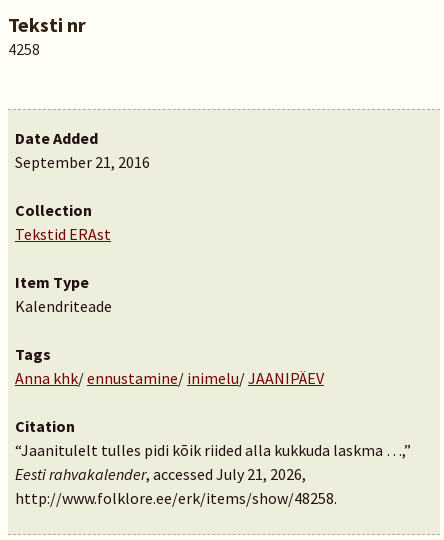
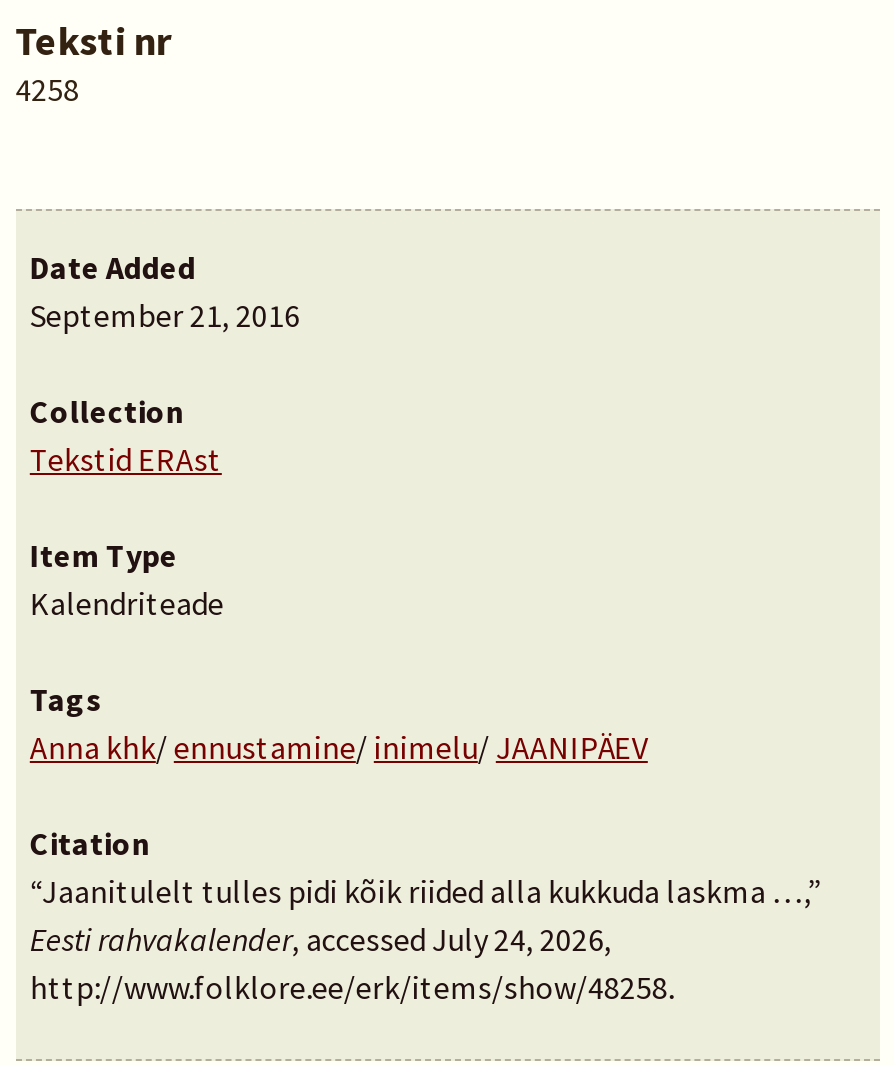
[15,464,306,484] Eesti rahvakalender, accessed July 21, 2026, -> [30,919,612,959] Eesti rahvakalender, accessed July 24, 2026,

